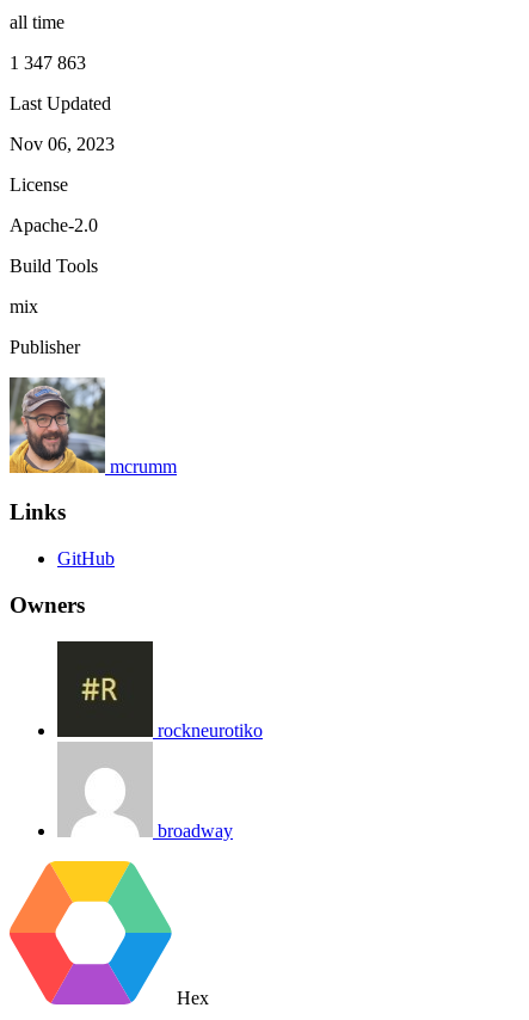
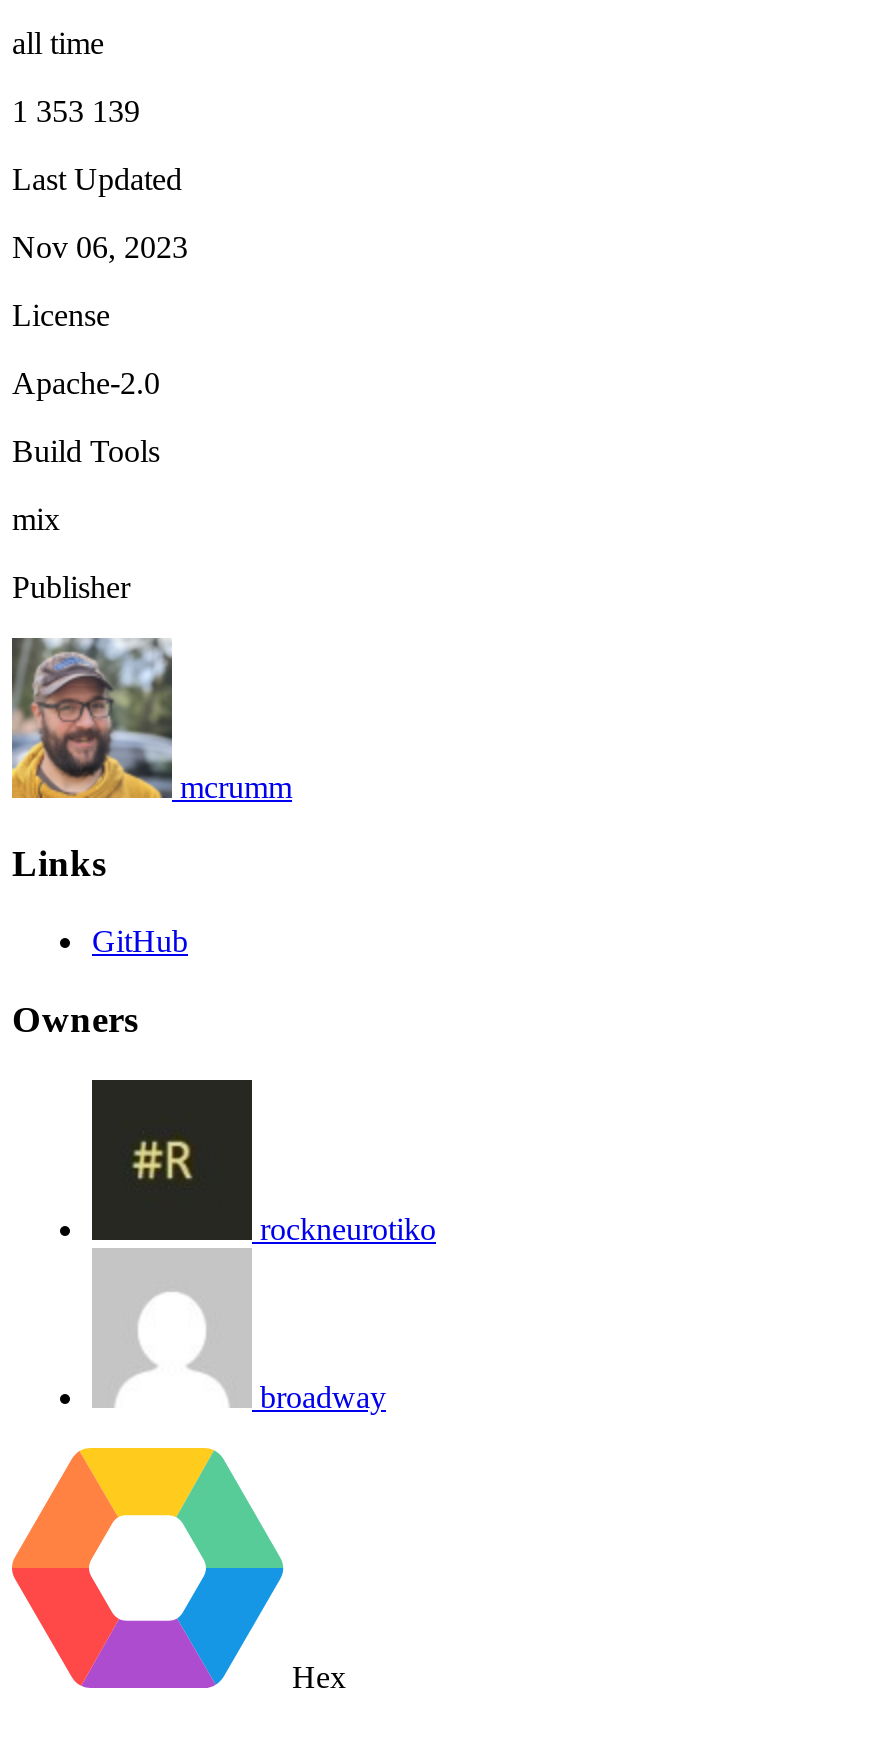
[10,52,86,72] 1 347 863 -> [12,93,140,127] 1 353 139

